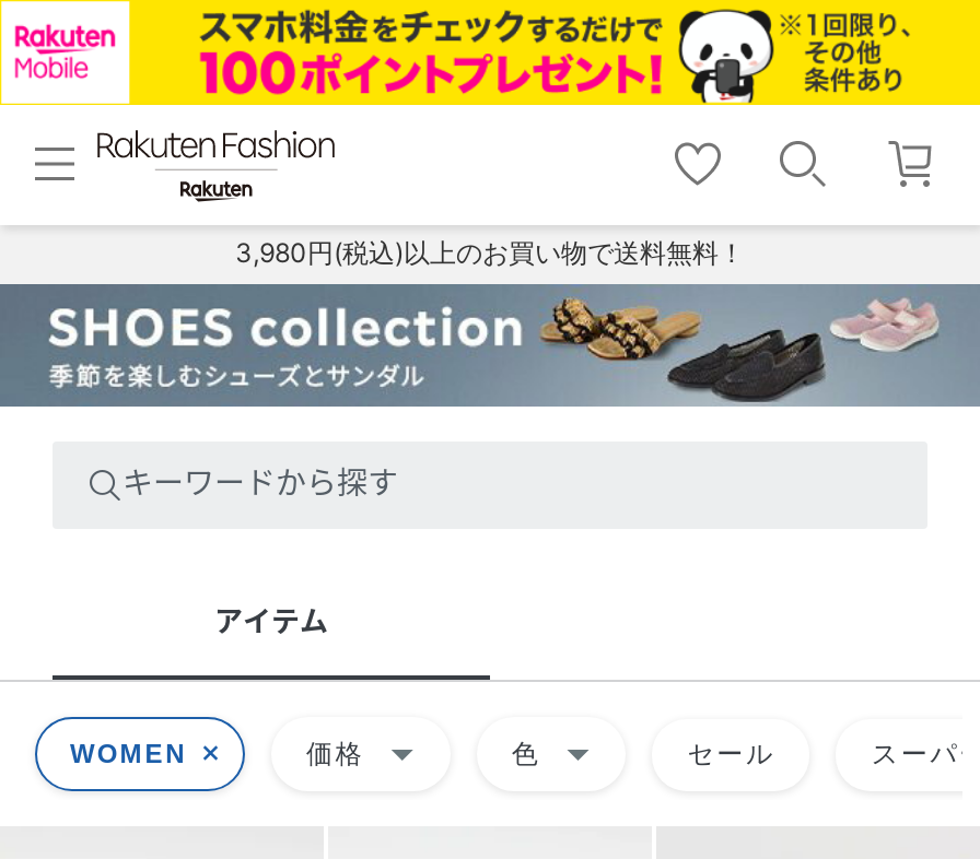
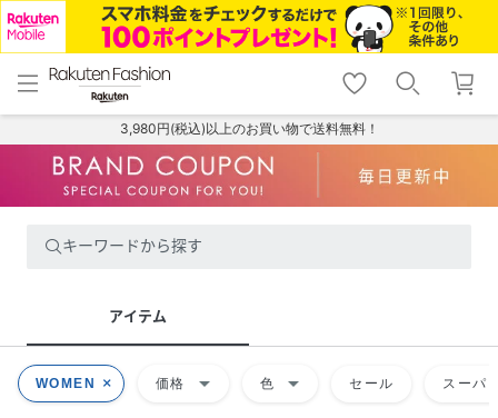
[7,282,973,407] [image] -> [3,143,495,207] [image]

